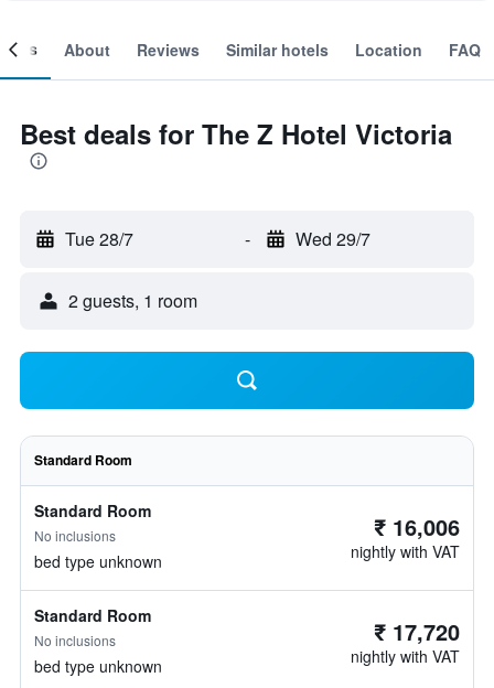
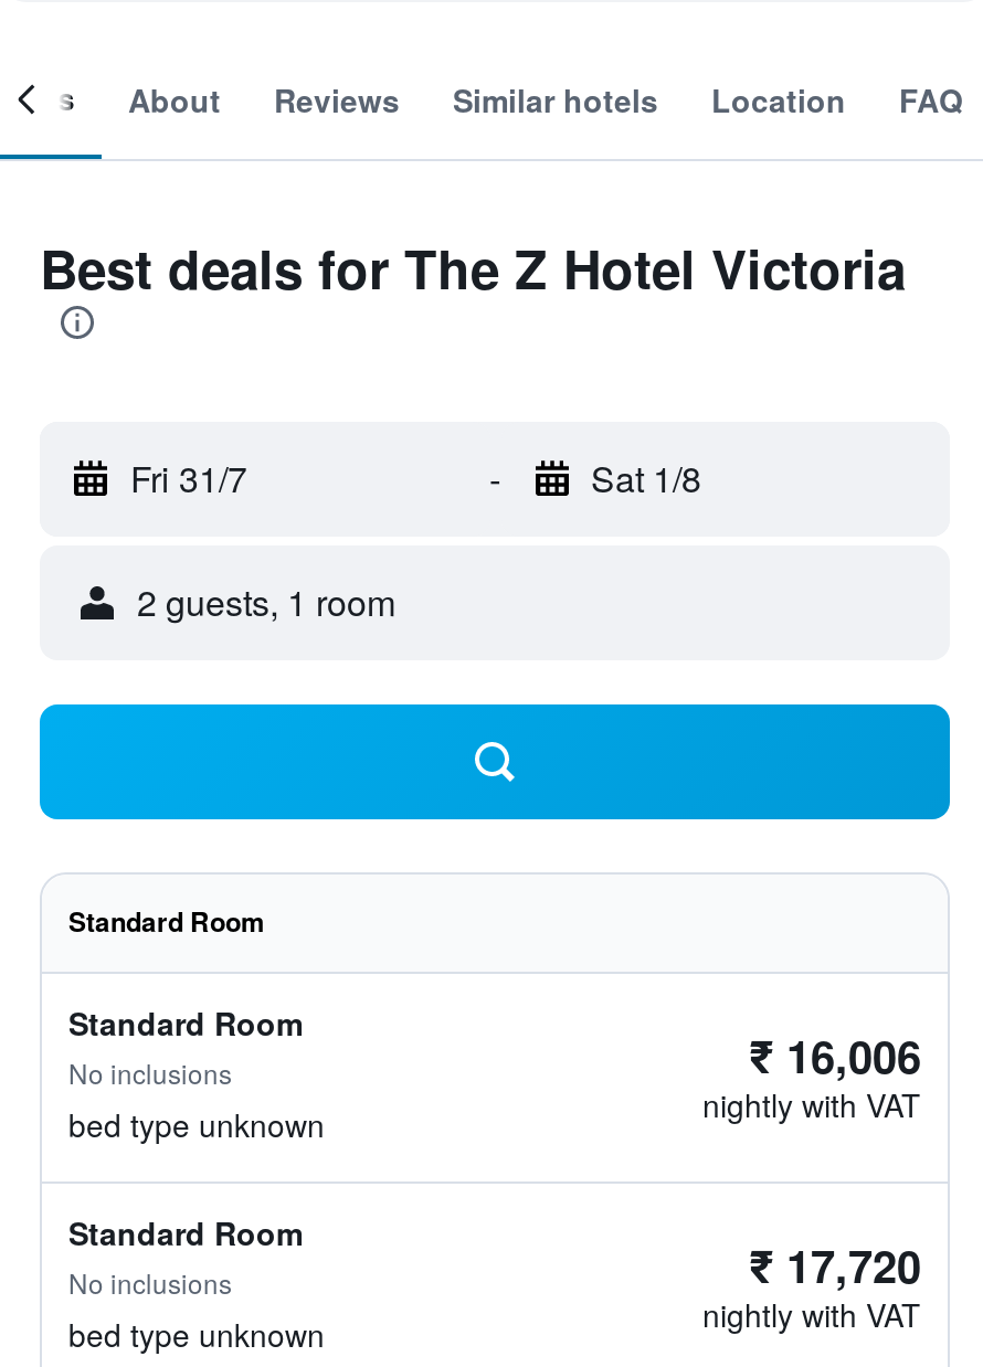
[65,226,133,251] Tue 28/7 -> [130,453,247,504] Fri 31/7
[295,226,370,251] Wed 29/7 -> [591,453,701,504] Sat 1/8

